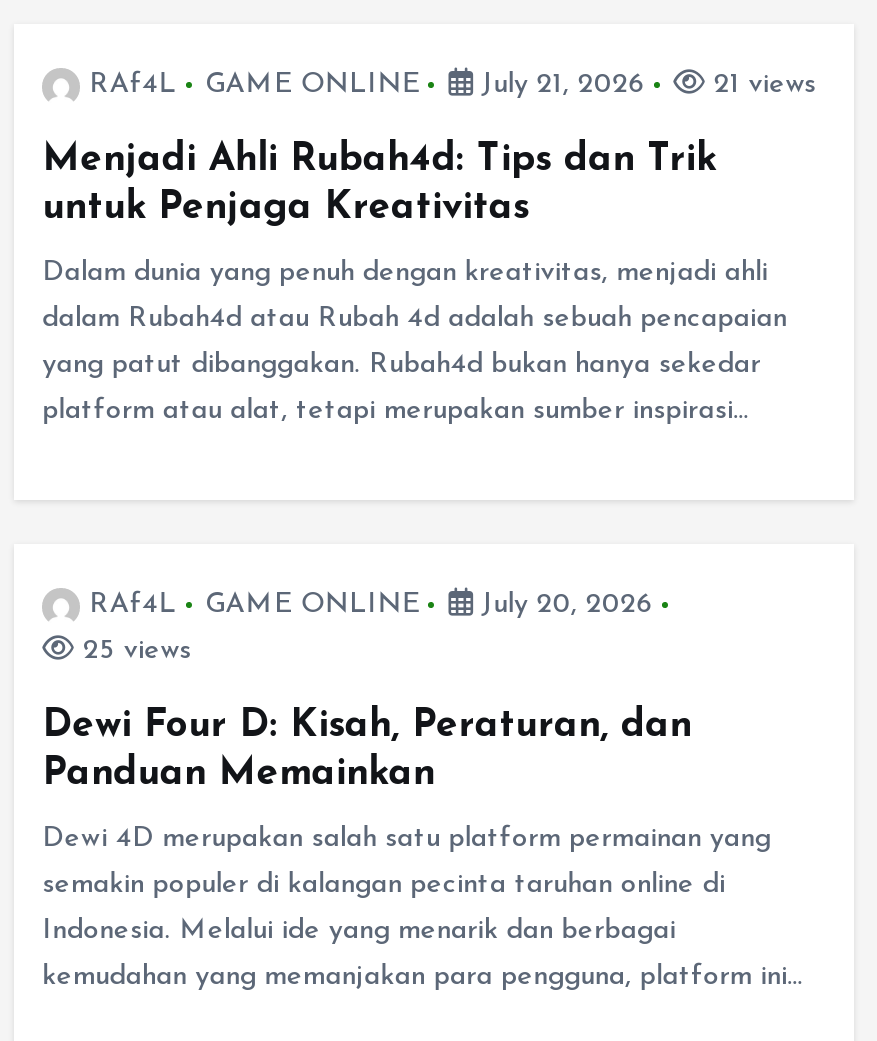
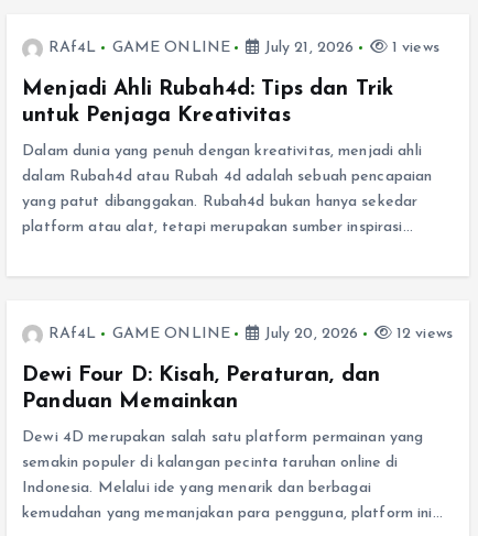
[705,70,816,100] 21 views -> [387,40,439,56] 1 views
[75,636,191,666] 25 views -> [392,326,453,342] 12 views

